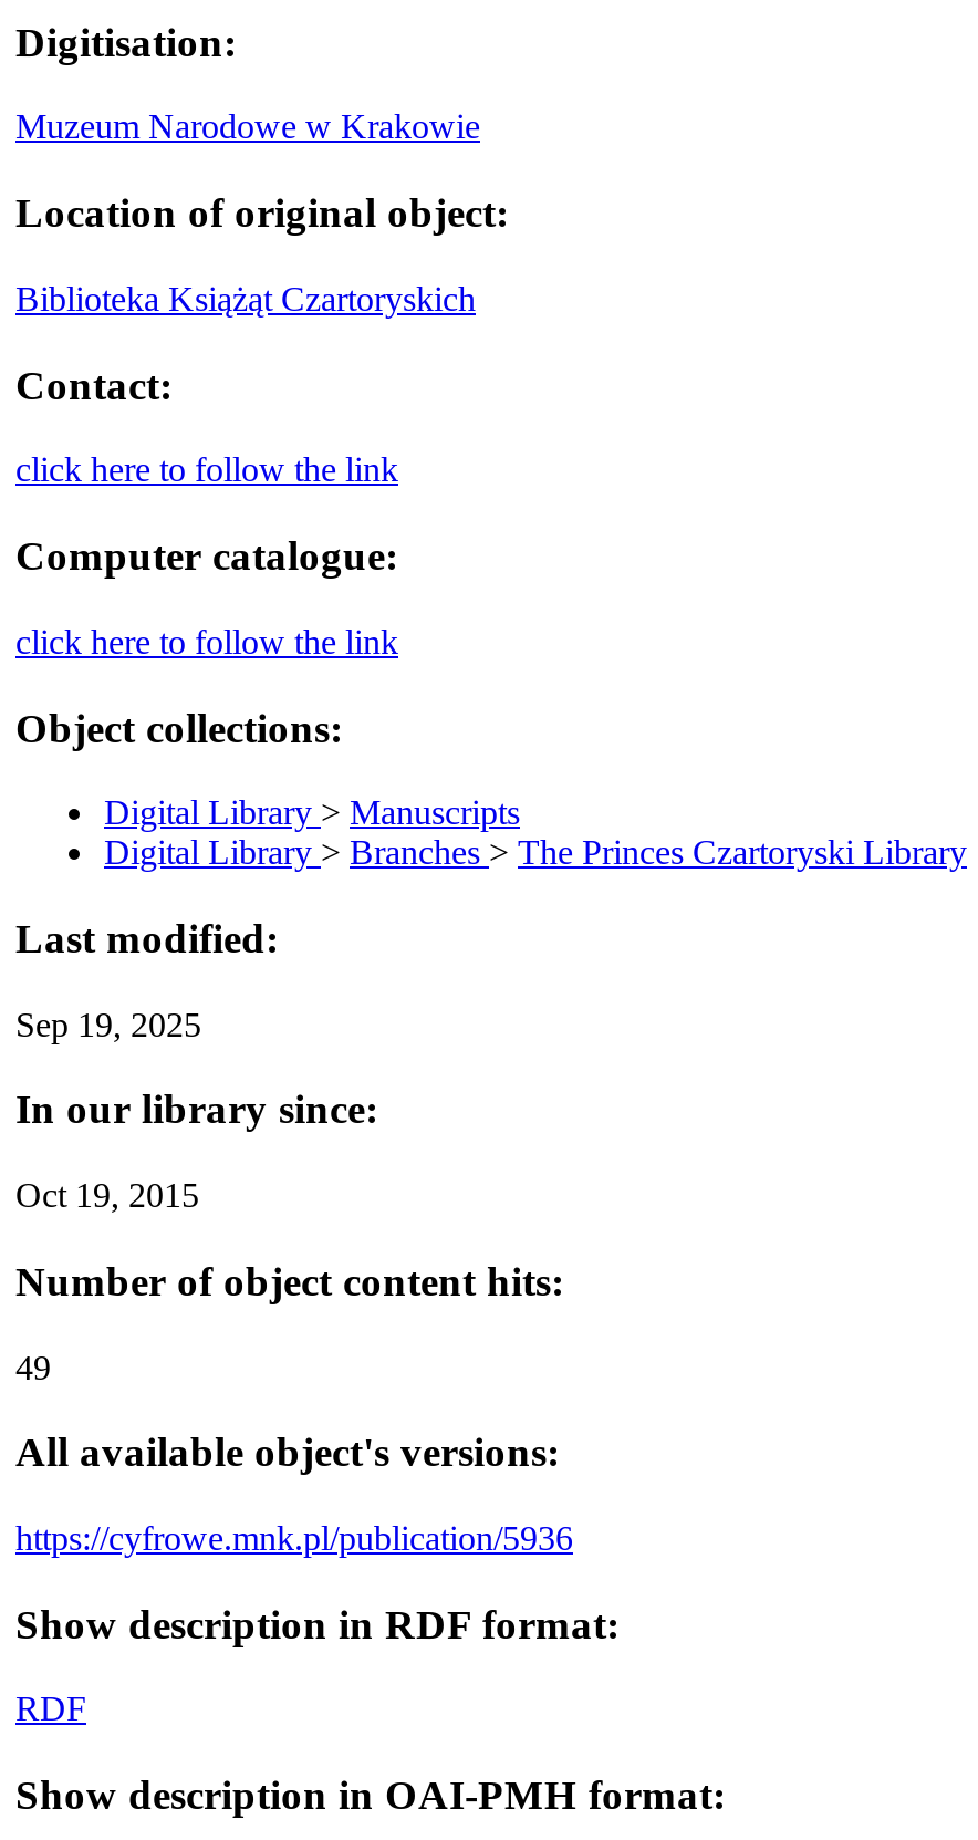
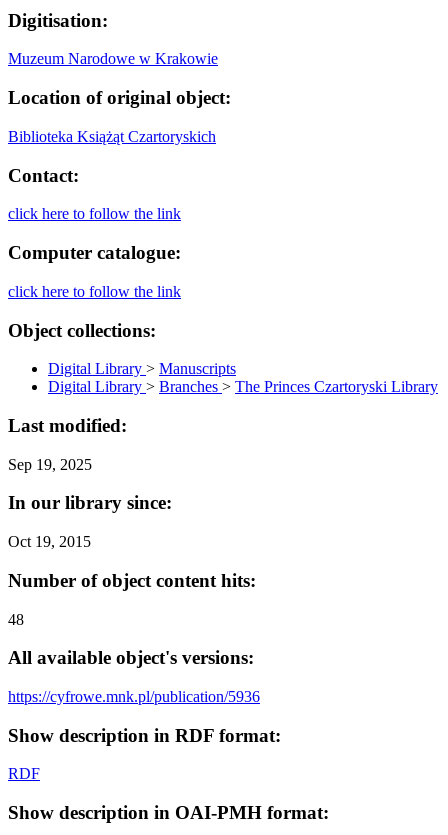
[15,1348,51,1385] 49 -> [8,610,24,627] 48

